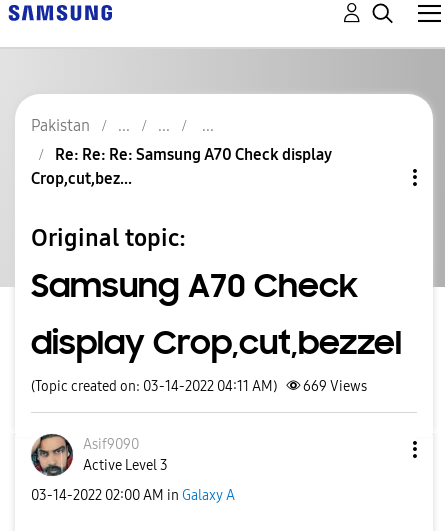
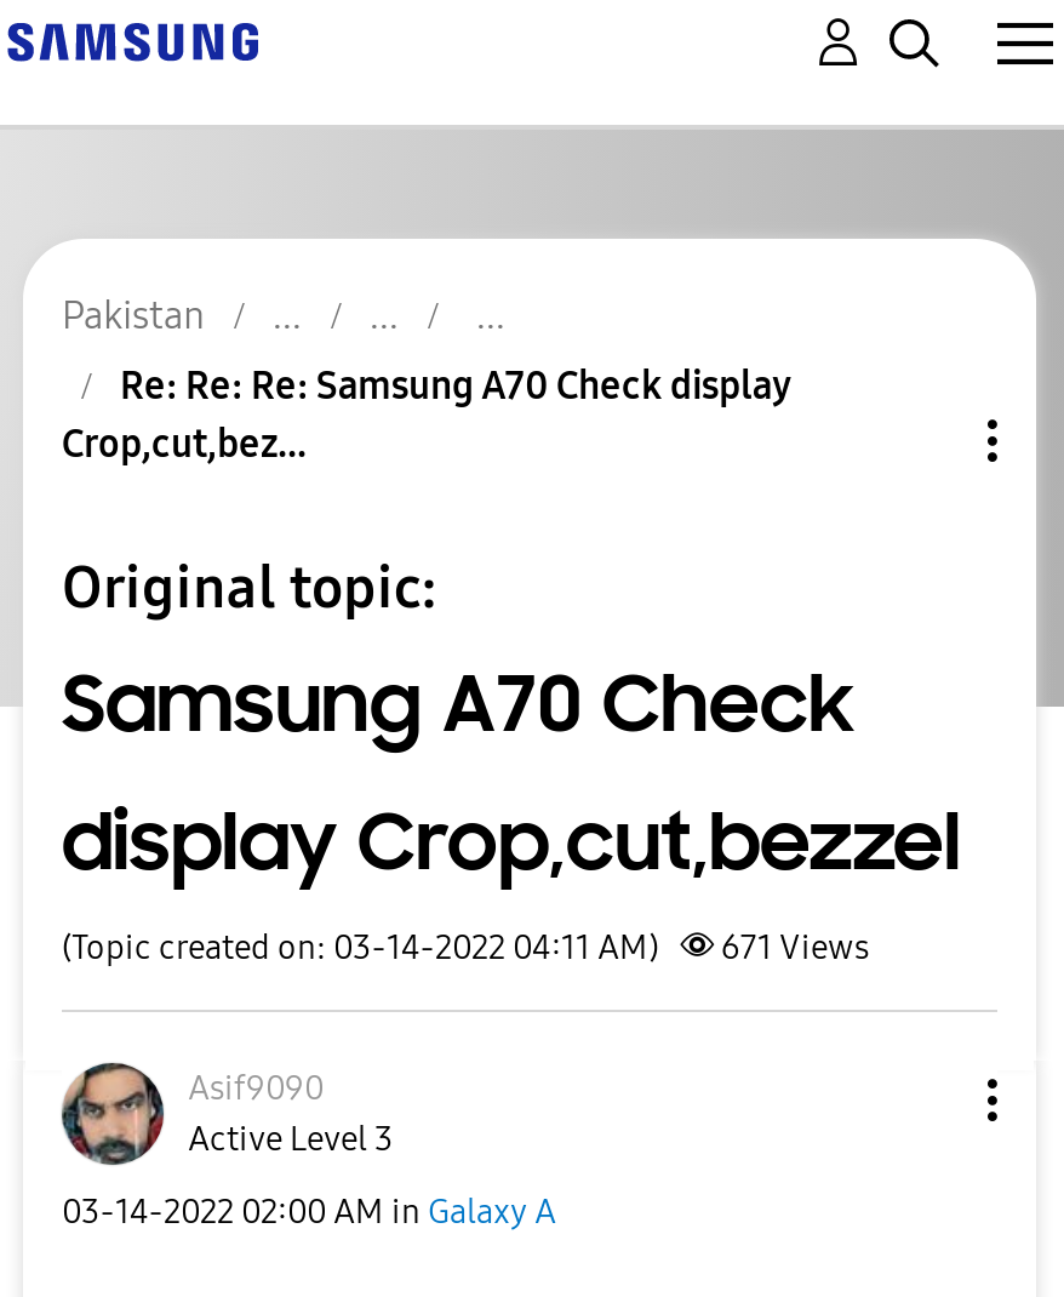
[31,378,367,395] (Topic created on: 03-14-2022 04:11 AM) 669 Views -> [62,927,869,969] (Topic created on: 03-14-2022 04:11 AM) 671 Views

